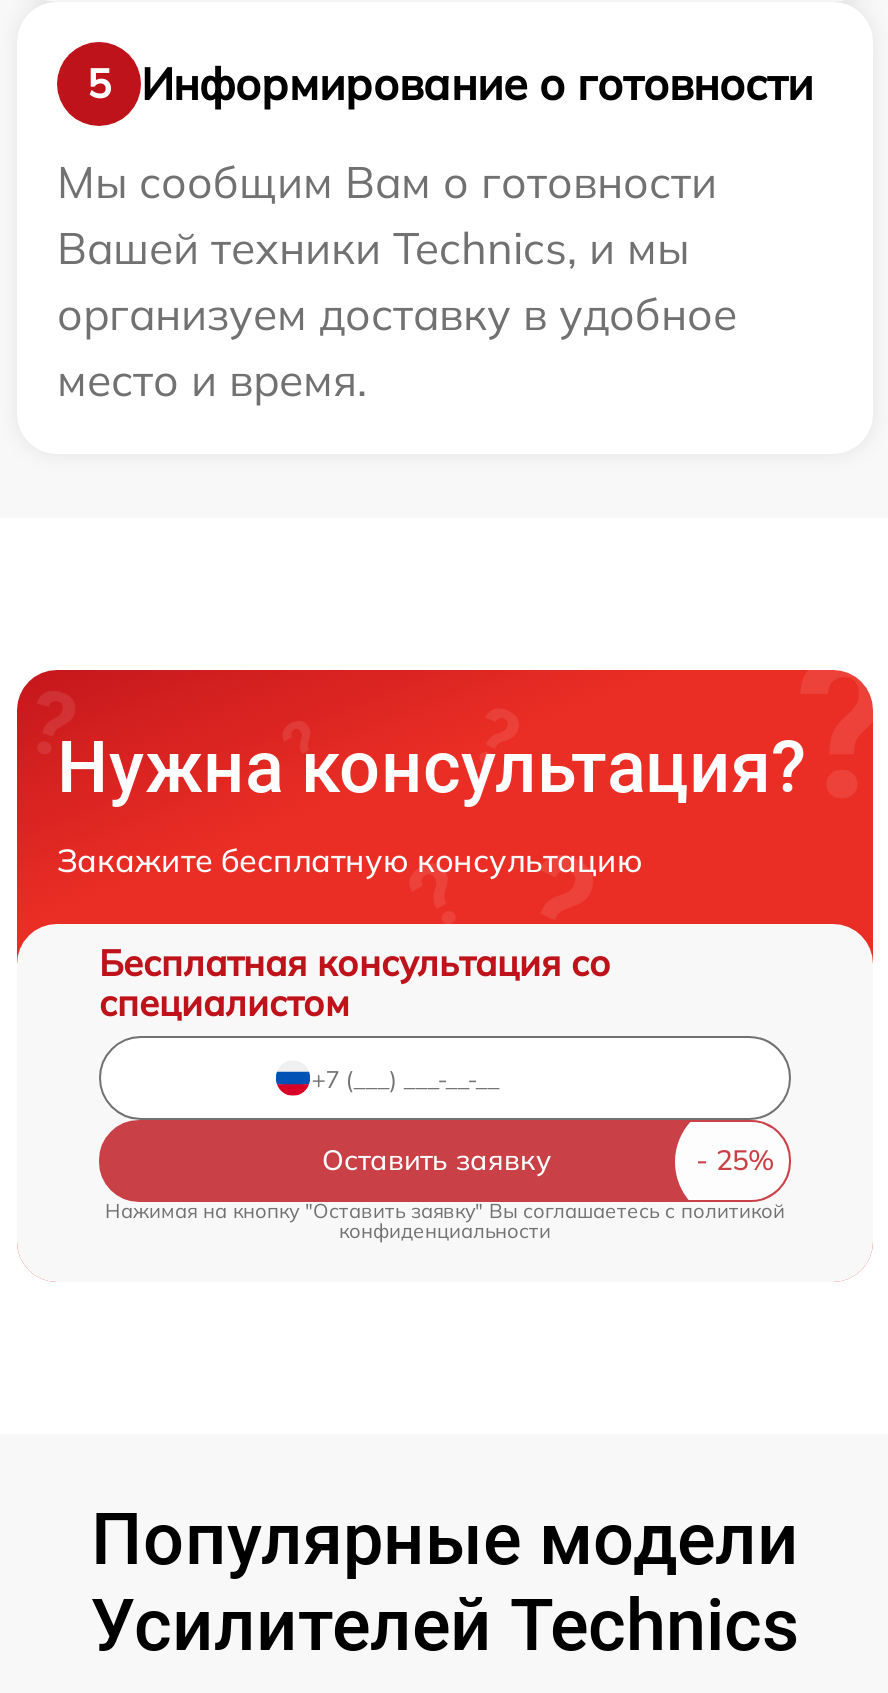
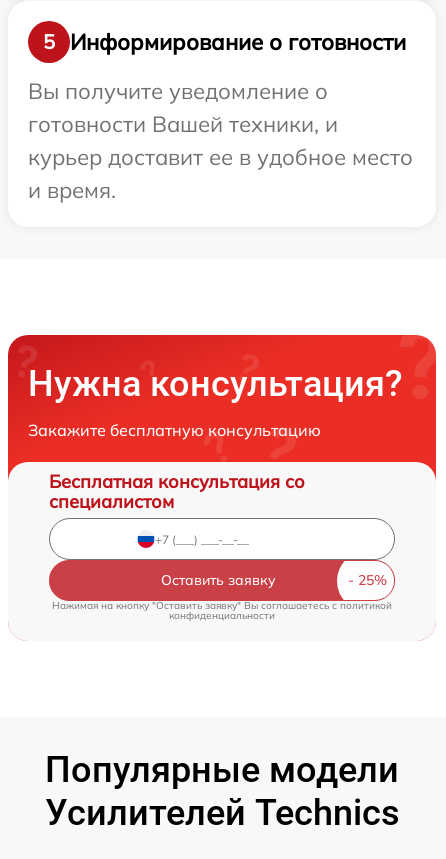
[57,154,737,408] Мы сообщим Вам о готовности | Вашей техники Technics, и мы | организуем доставку в удобное | место и время. -> [28,77,413,204] Вы получите уведомление о | готовности Вашей техники, и | курьер доставит ее в удобное место | и время.

